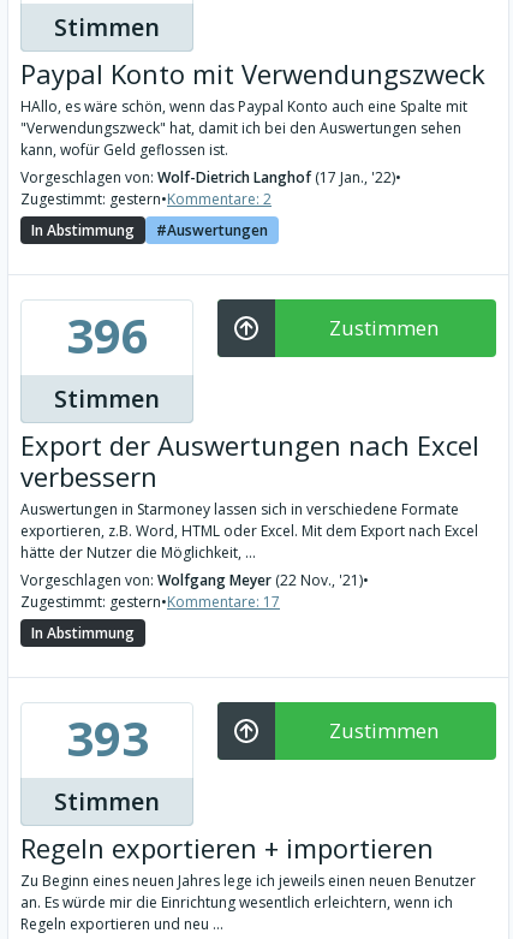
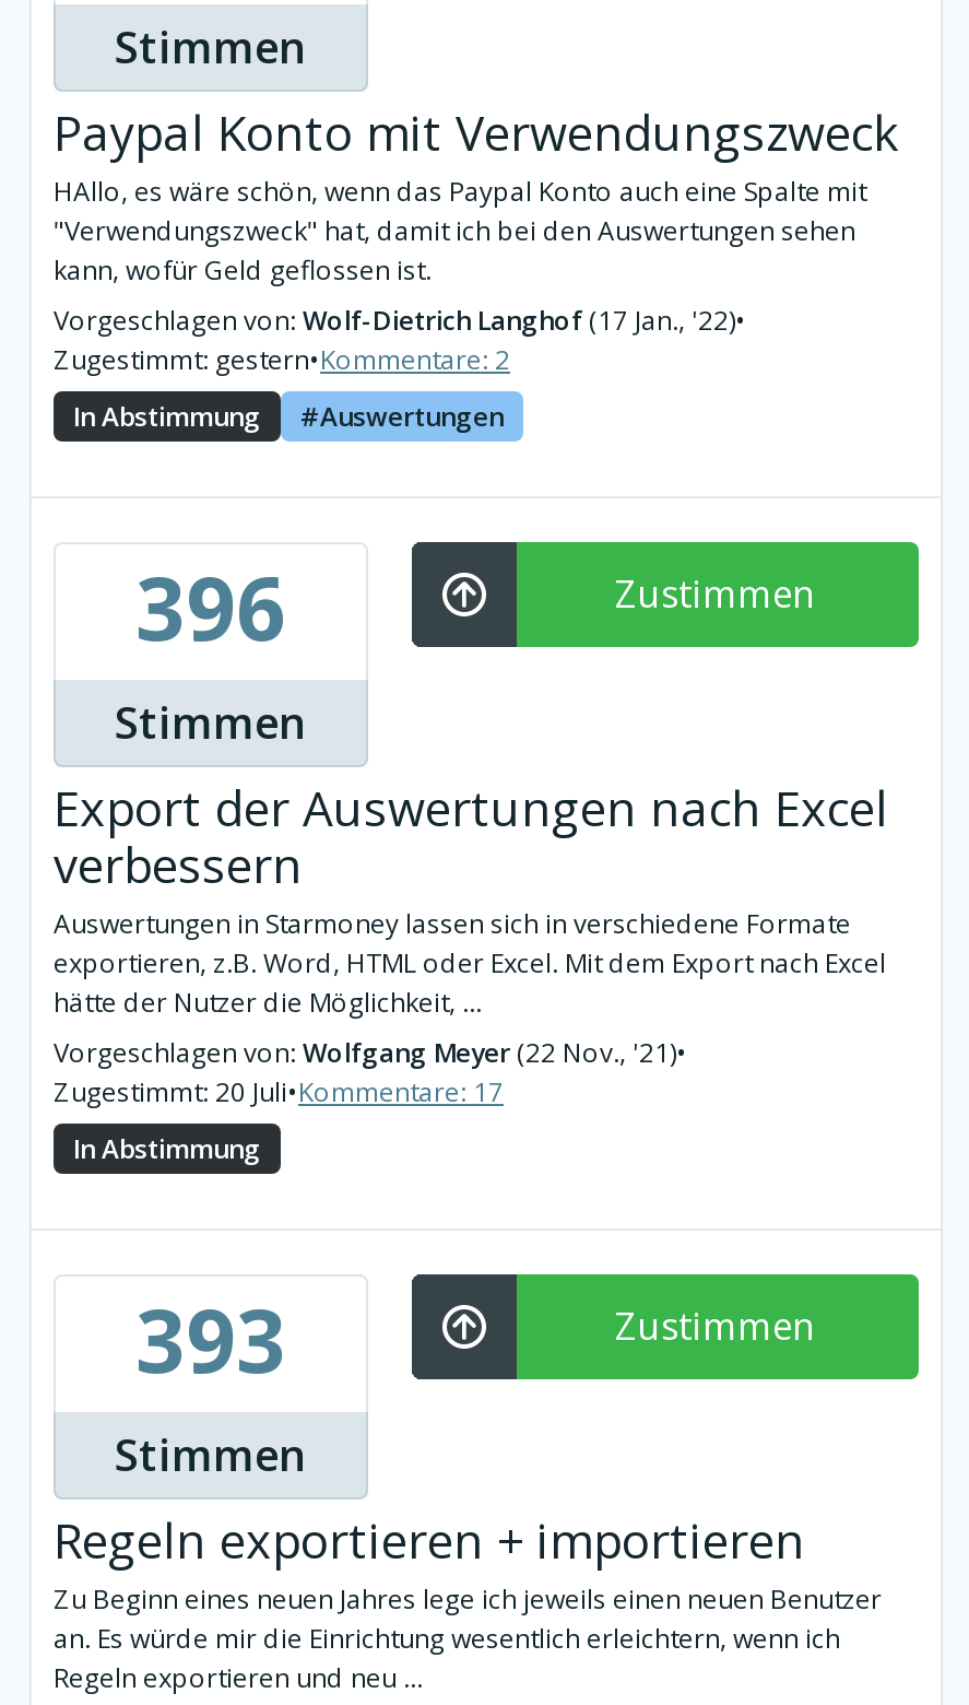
[20,592,280,612] Zugestimmt: gestern•Kommentare: 17 -> [54,1073,504,1110] Zugestimmt: 20 Juli•Kommentare: 17

